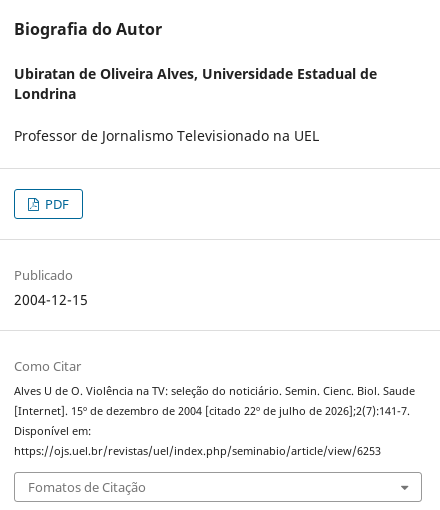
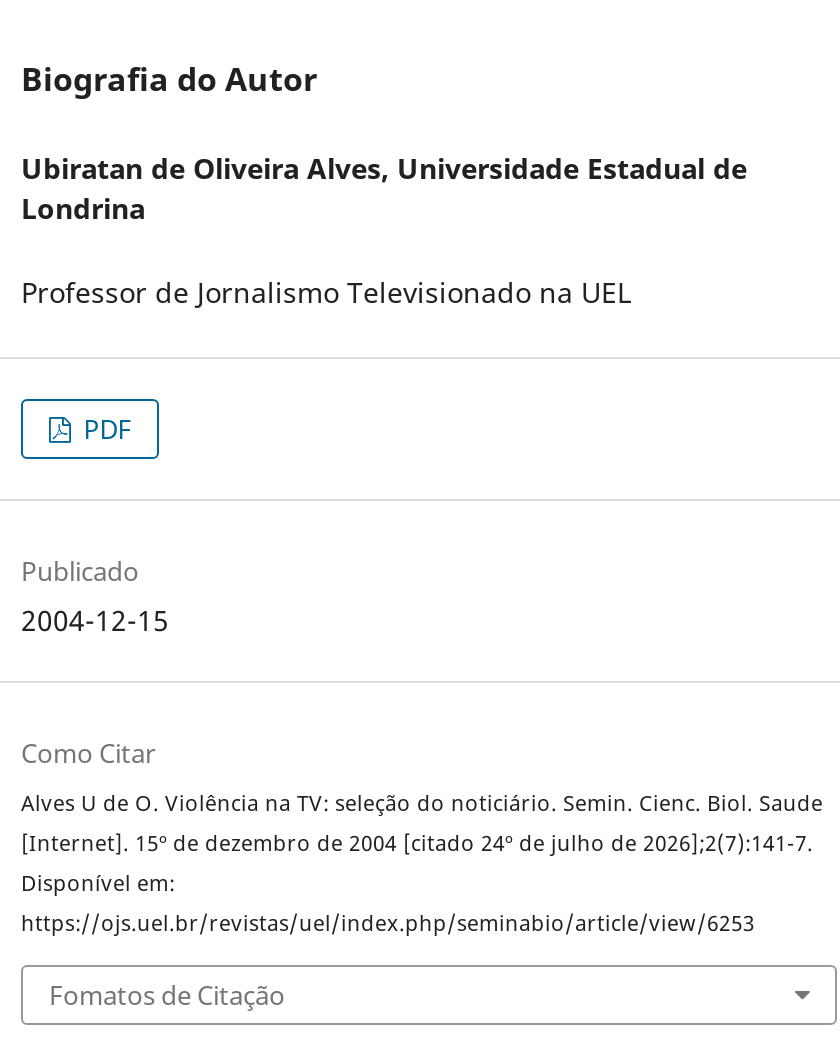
[14,404,410,418] [Internet]. 15º de dezembro de 2004 [citado 22º de julho de 2026];2(7):141-7. -> [21,829,813,857] [Internet]. 15º de dezembro de 2004 [citado 24º de julho de 2026];2(7):141-7.

